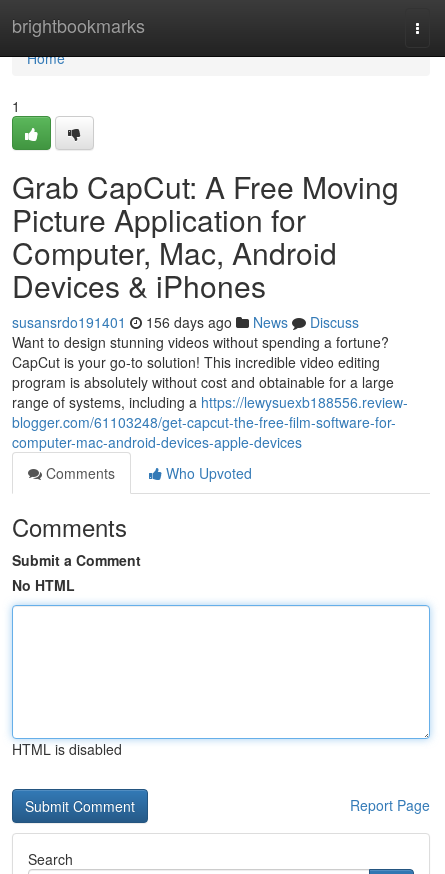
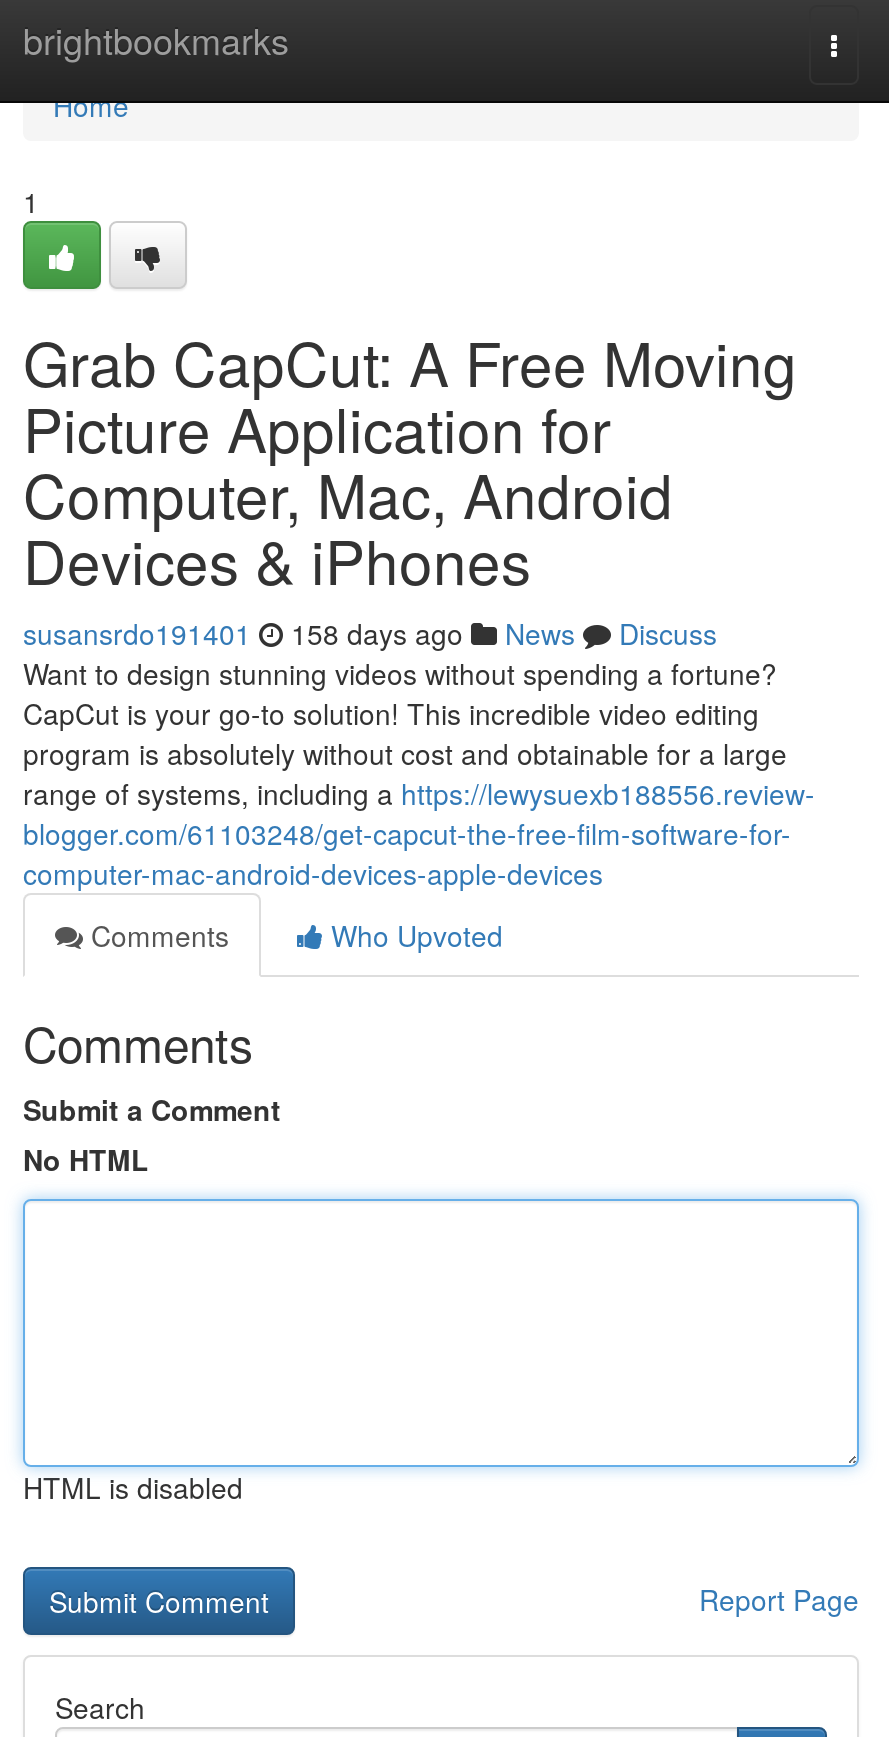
[12,312,359,332] susansrdo191401 156 days ago News Discuss -> [23,613,717,653] susansrdo191401 158 days ago News Discuss

